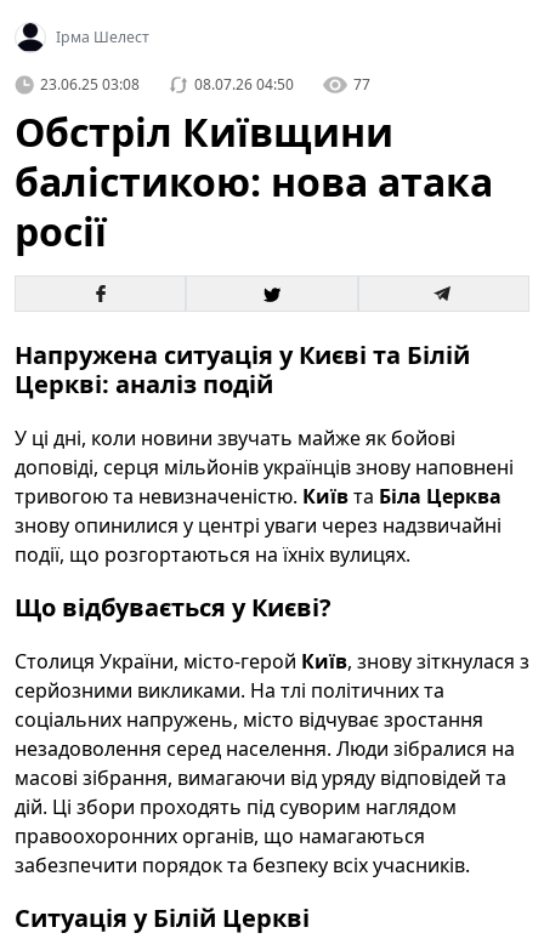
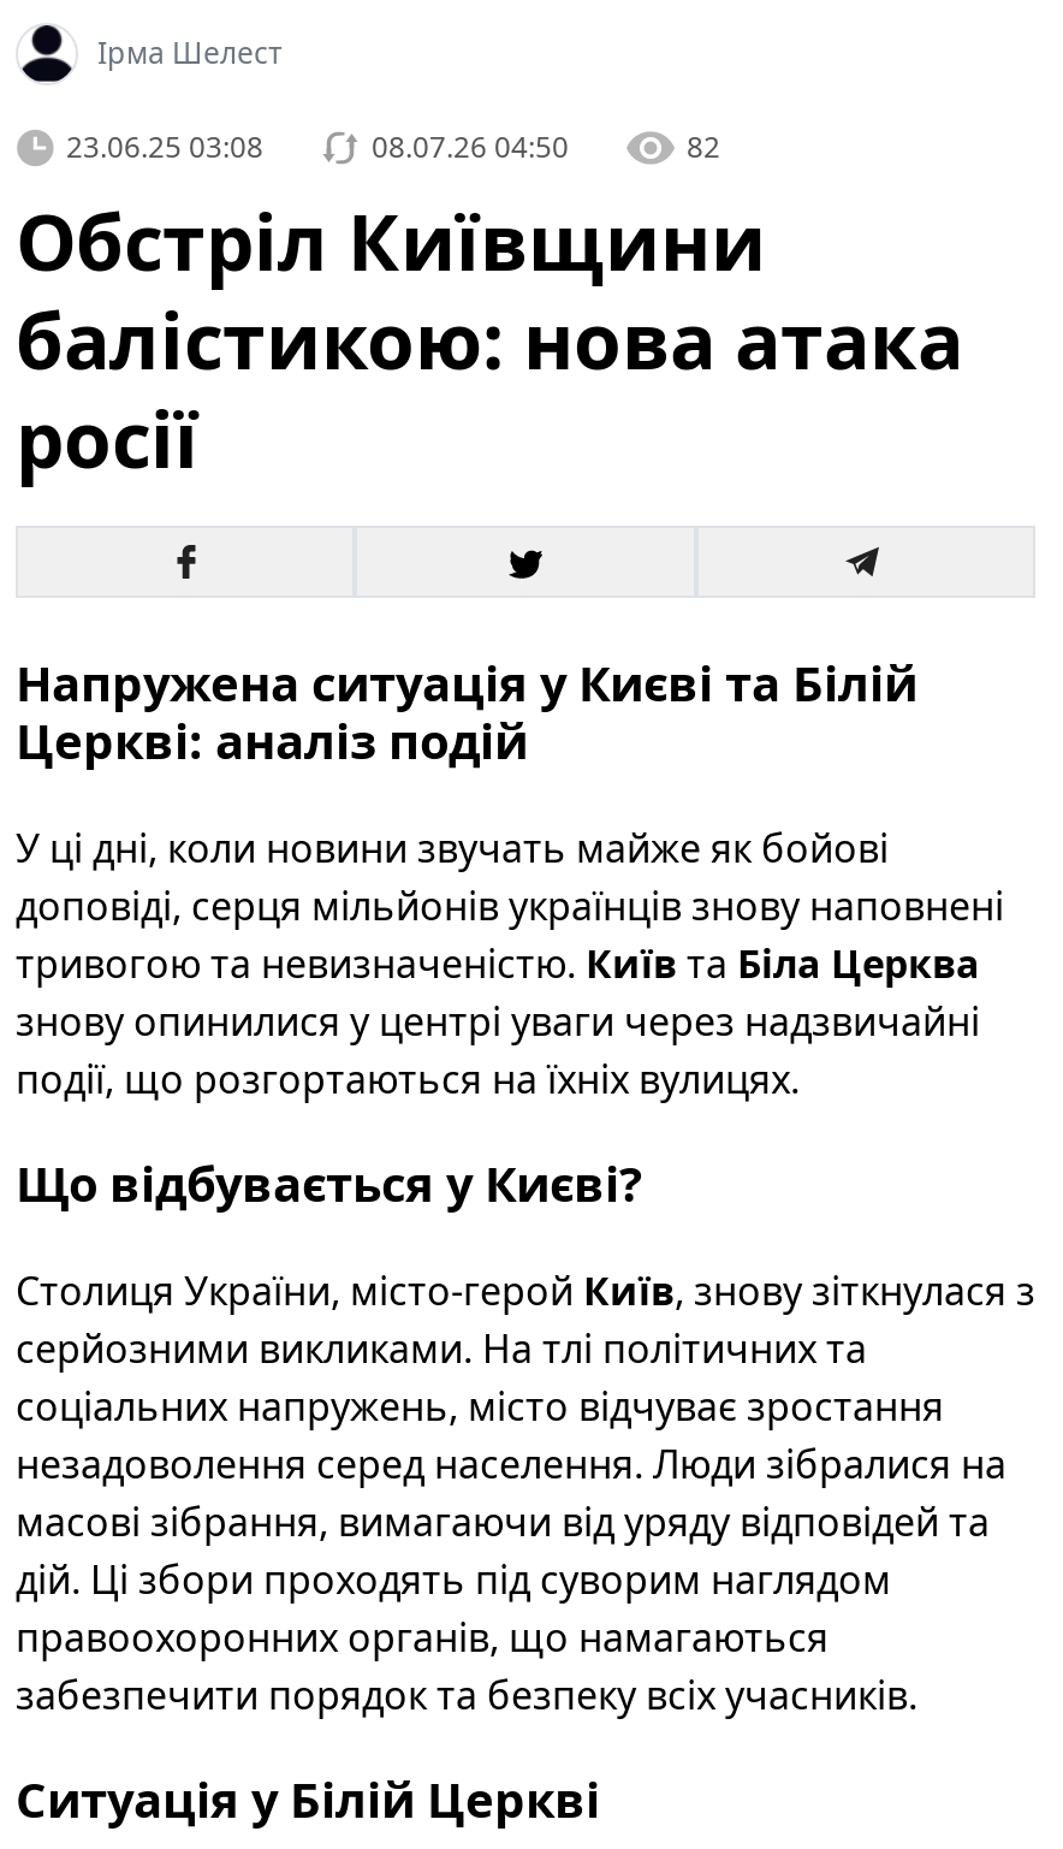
[353,74,370,95] 77 -> [687,126,720,167] 82

